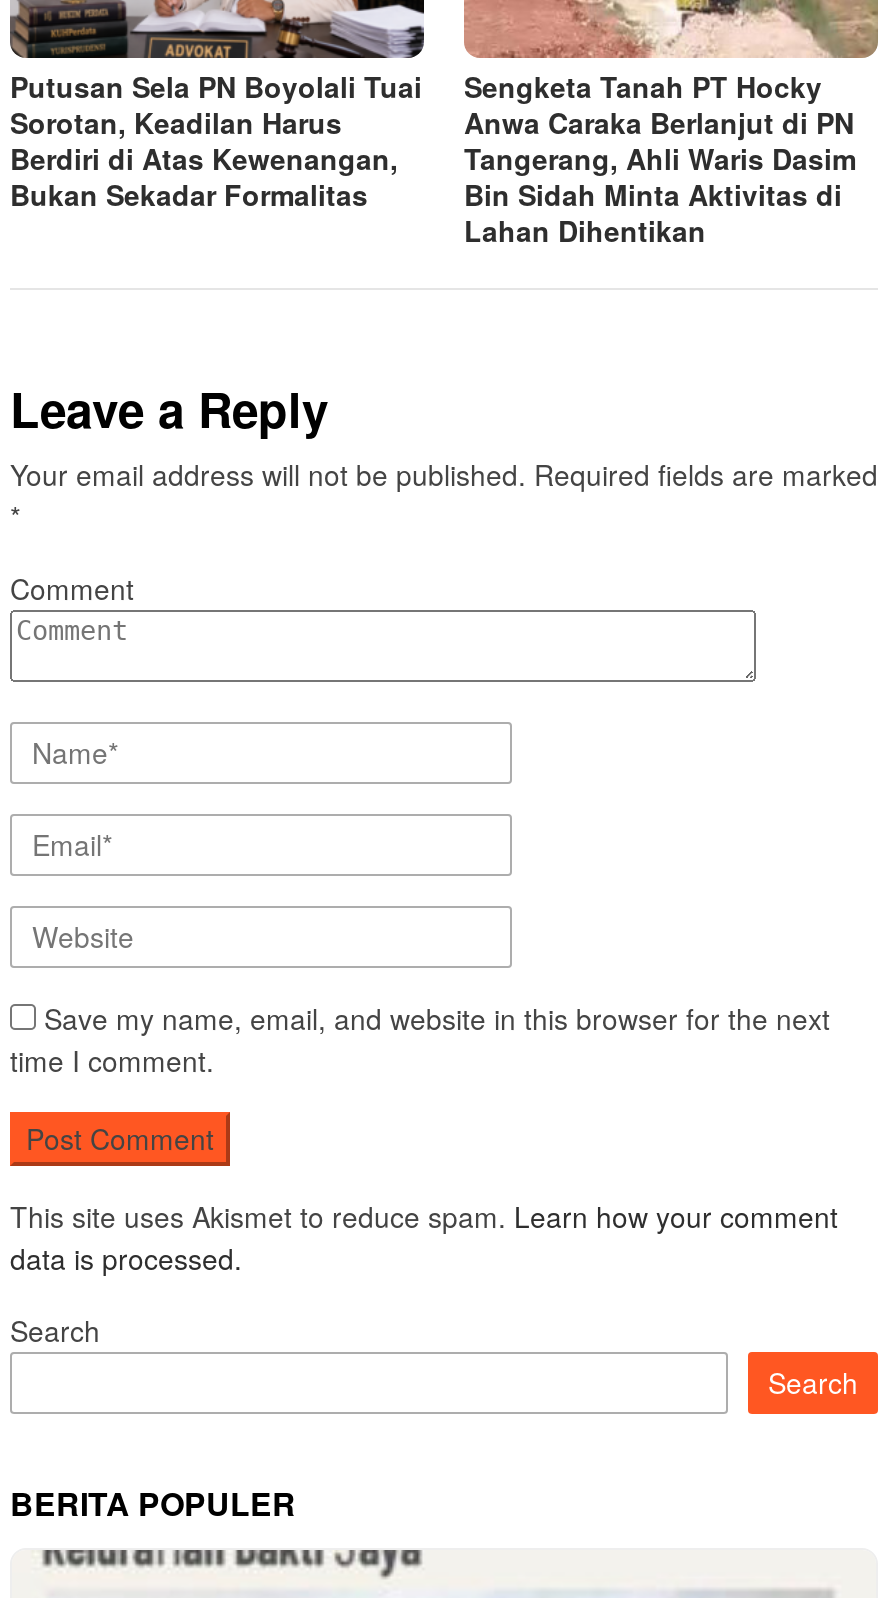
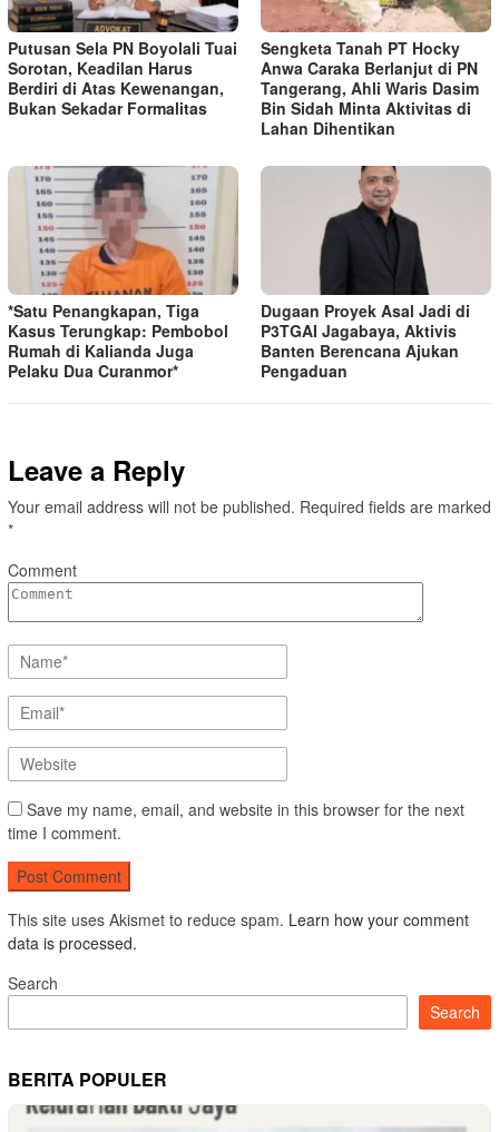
none -> [8,165,239,381] [image] | *Satu Penangkapan, Tiga | Kasus Terungkap: Pembobol | Rumah di Kalianda Juga | Pelaku Dua Curanmor*
none -> [261,165,491,381] [image] | Dugaan Proyek Asal Jadi di | P3TGAI Jagabaya, Aktivis | Banten Berencana Ajukan | Pengaduan

